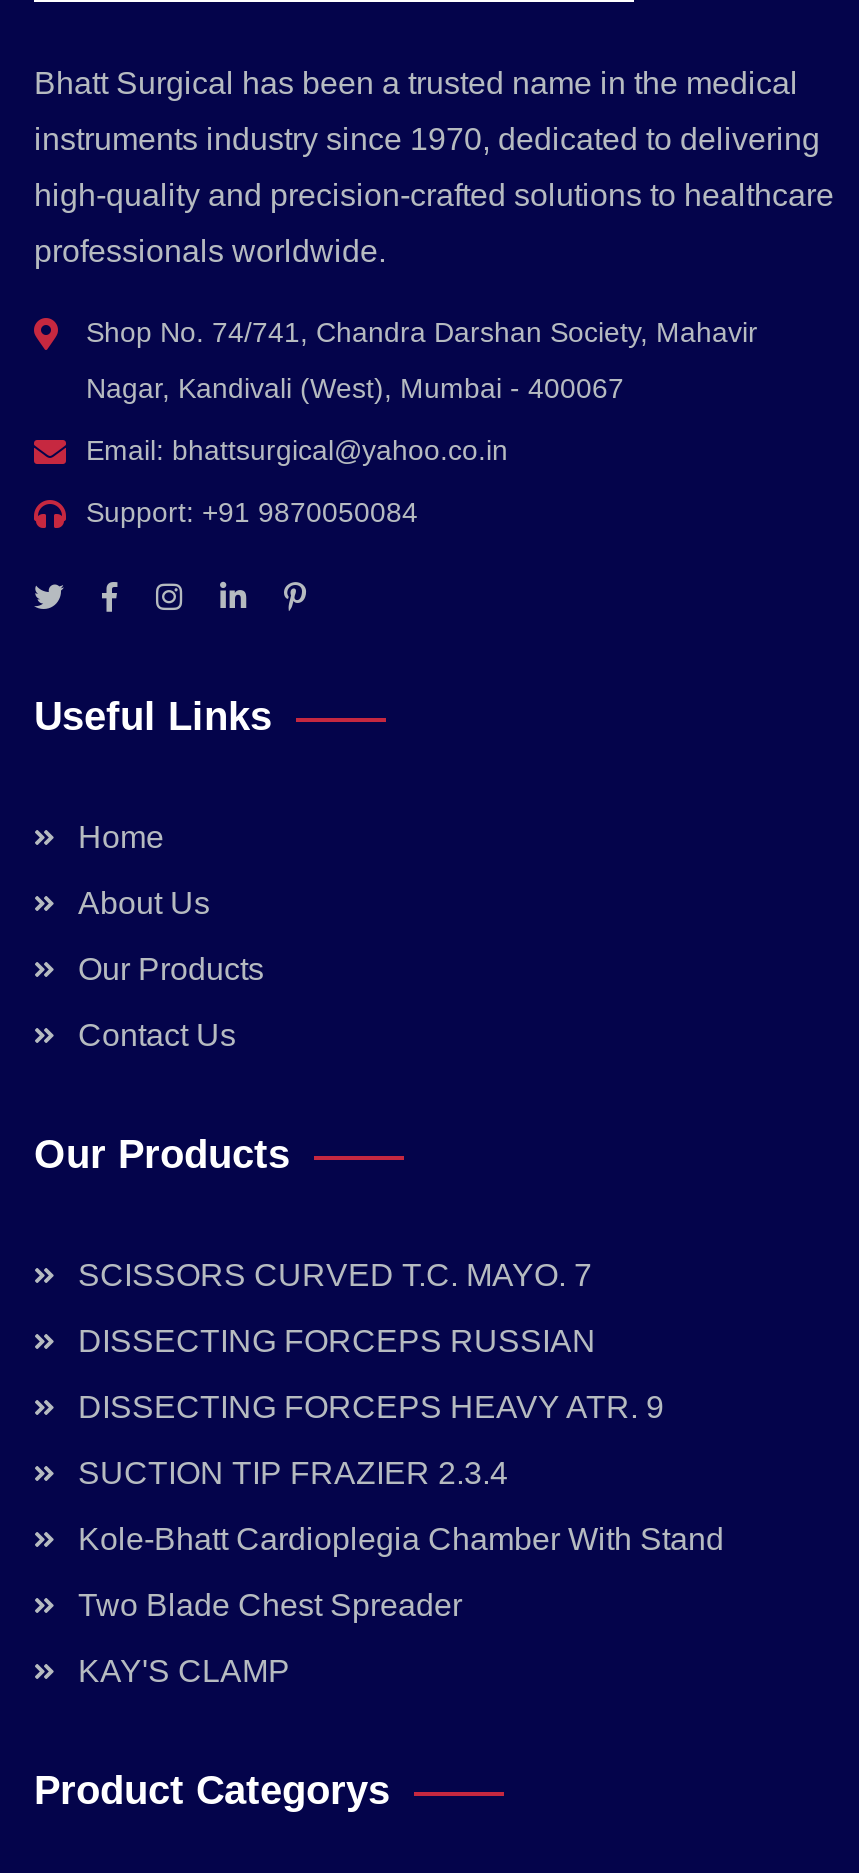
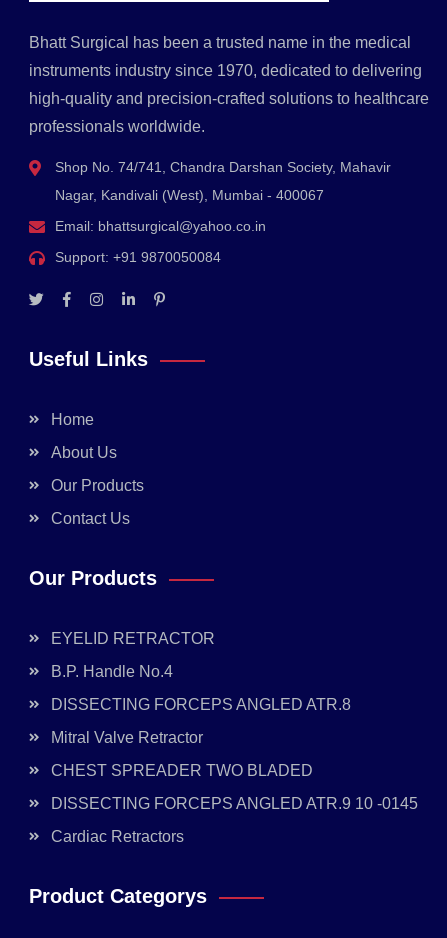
[78,1258,592,1292] SCISSORS CURVED T.C. MAYO. 7 -> [51,630,215,647] EYELID RETRACTOR
[78,1324,596,1358] DISSECTING FORCEPS RUSSIAN -> [51,663,173,680] B.P. Handle No.4
[78,1390,664,1424] DISSECTING FORCEPS HEAVY ATR. 9 -> [51,696,351,713] DISSECTING FORCEPS ANGLED ATR.8
[78,1456,508,1490] SUCTION TIP FRAZIER 2.3.4 -> [51,729,203,746] Mitral Valve Retractor
[78,1522,724,1556] Kole-Bhatt Cardioplegia Chamber With Stand -> [51,762,313,779] CHEST SPREADER TWO BLADED
[78,1588,462,1622] Two Blade Chest Spreader -> [51,795,418,812] DISSECTING FORCEPS ANGLED ATR.9 10 -0145
[78,1654,290,1688] KAY'S CLAMP -> [51,828,184,845] Cardiac Retractors

